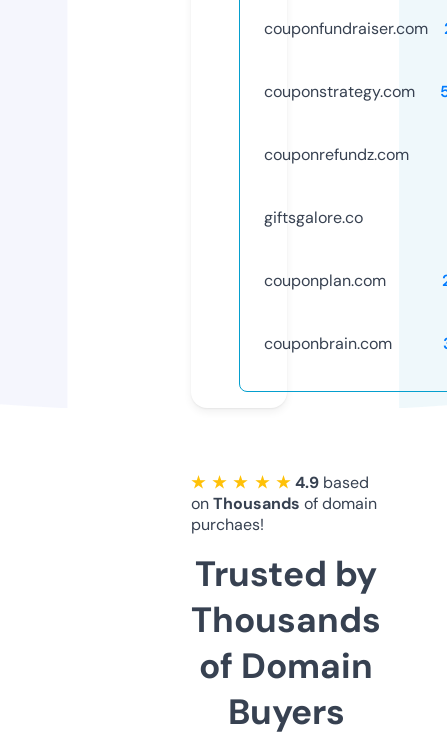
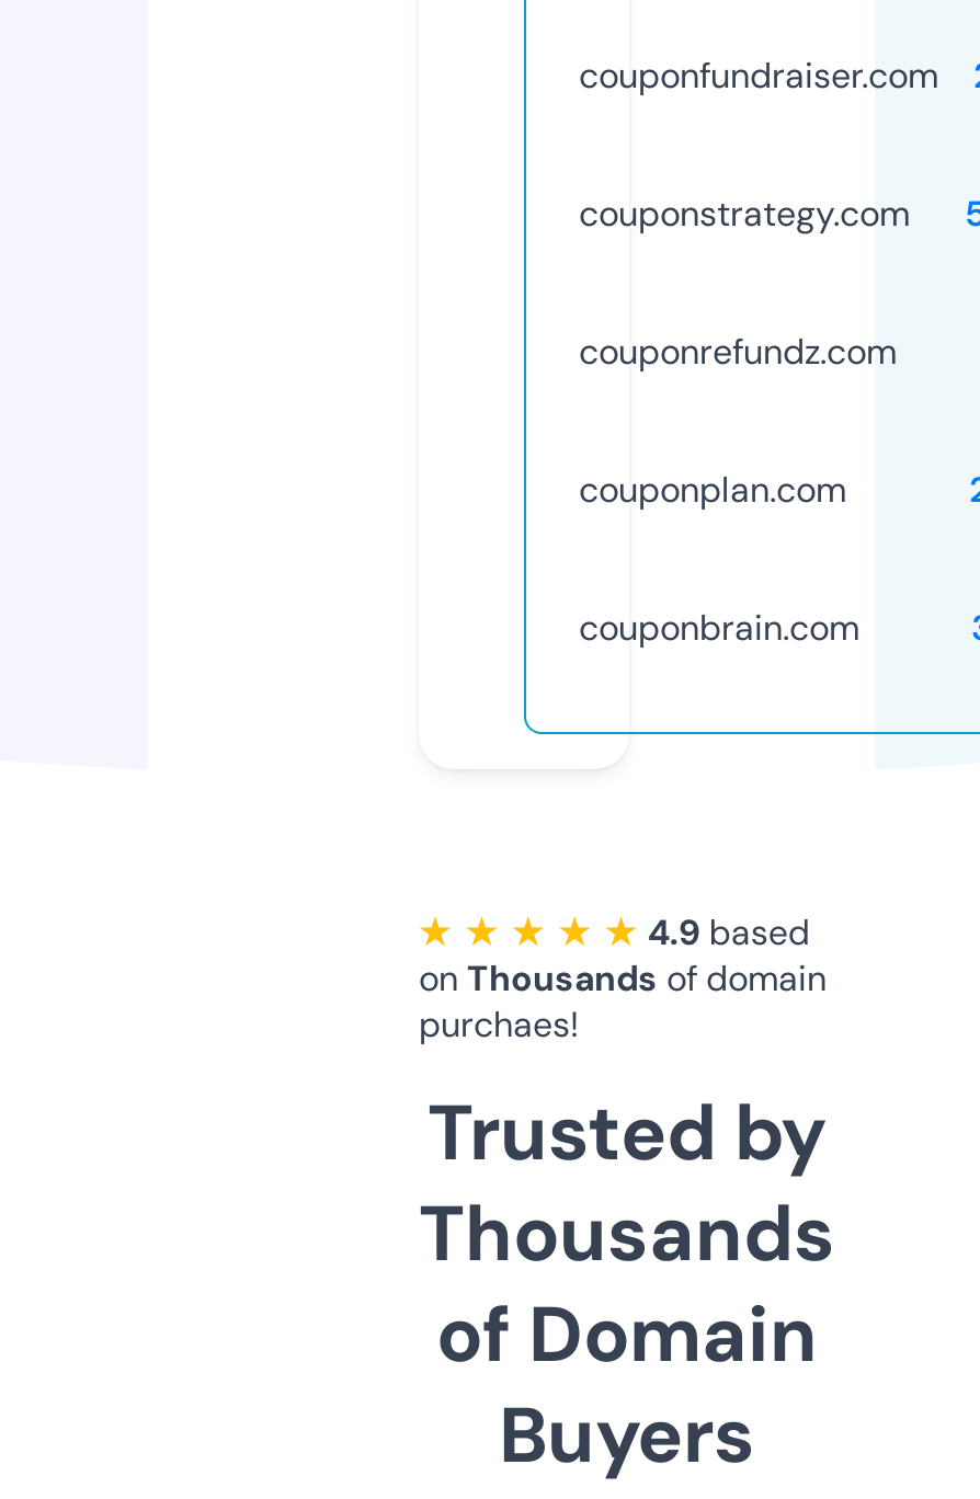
[264,207,363,228] giftsgalore.co -> none

